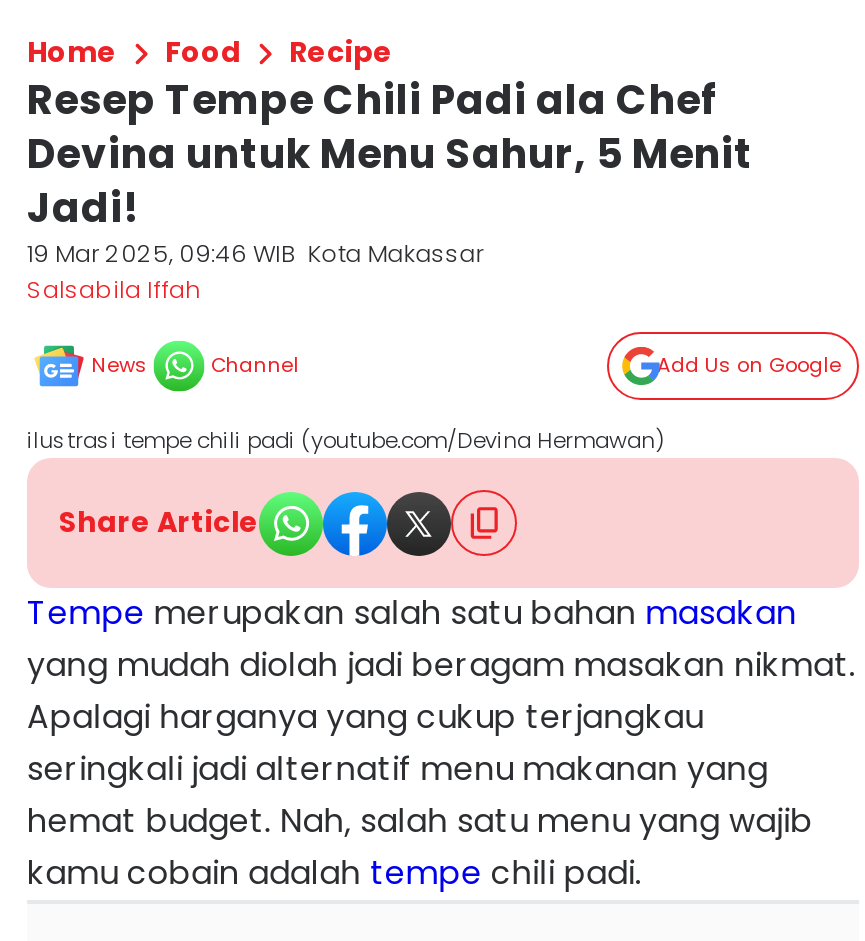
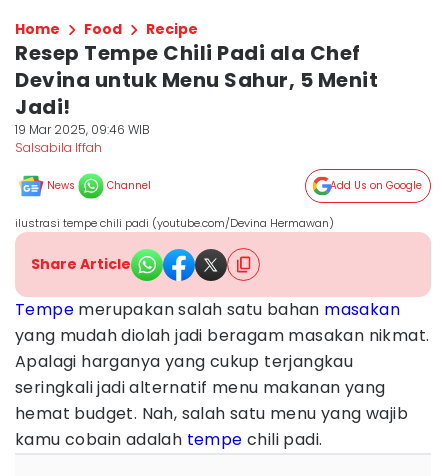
[27,236,483,270] 19 Mar 2025, 09:46 WIB Kota Makassar -> [15,121,150,138] 19 Mar 2025, 09:46 WIB

